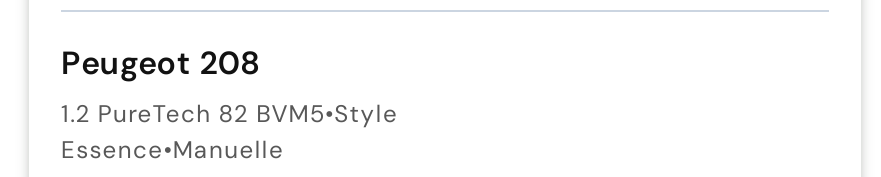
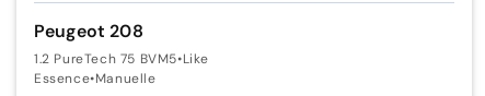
[61,98,398,130] 1.2 PureTech 82 BVM5•Style -> [34,50,209,67] 1.2 PureTech 75 BVM5•Like

